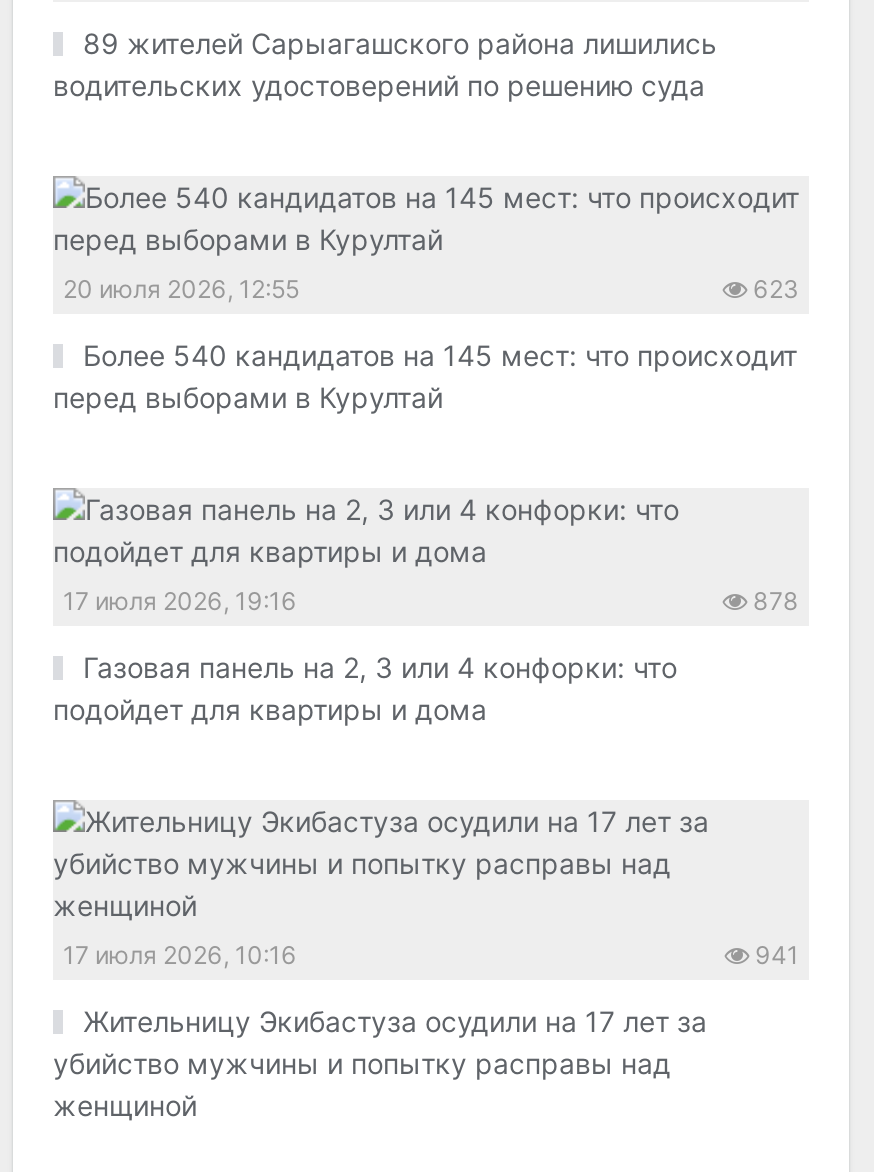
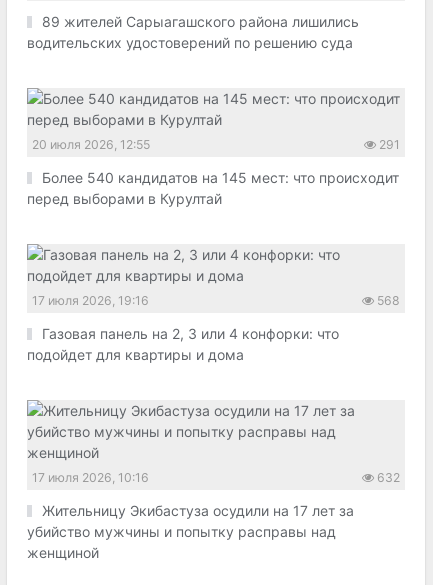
[747,274,799,304] 623 -> [376,137,400,152] 291
[747,586,799,616] 878 -> [374,293,400,308] 568
[749,940,799,970] 941 -> [374,470,400,485] 632

